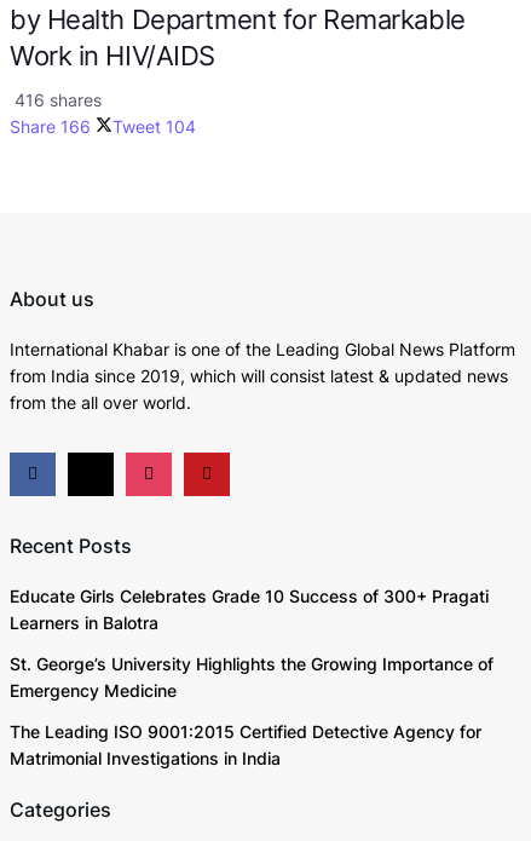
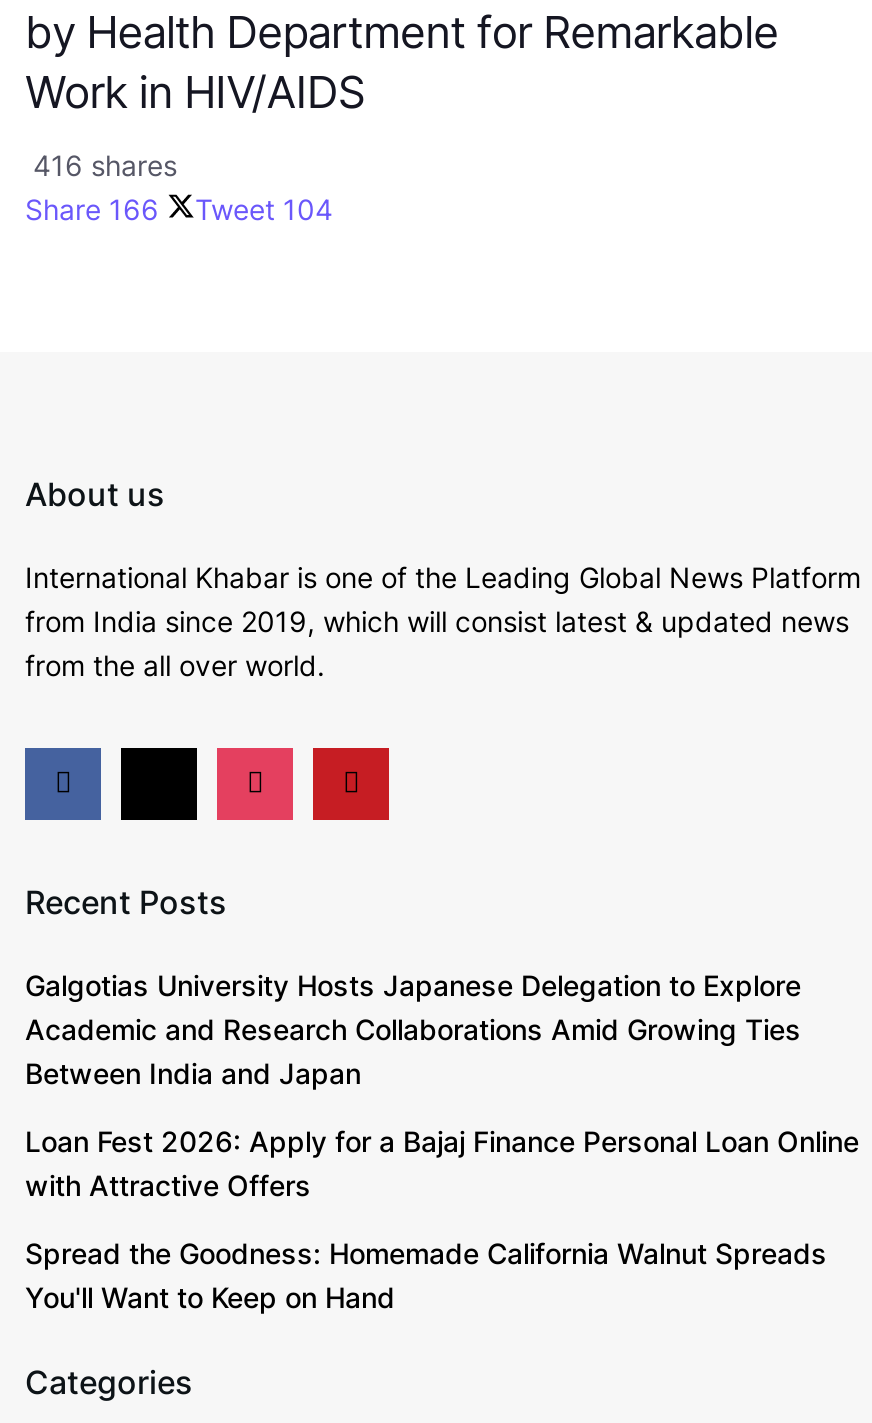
[10,585,489,632] Educate Girls Celebrates Grade 10 Success of 300+ Pragati | Learners in Balotra -> [25,967,801,1089] Galgotias University Hosts Japanese Delegation to Explore | Academic and Research Collaborations Amid Growing Ties | Between India and Japan
[10,653,494,700] St. George’s University Highlights the Growing Importance of | Emergency Medicine -> [25,1123,859,1201] Loan Fest 2026: Apply for a Bajaj Finance Personal Loan Online | with Attractive Offers
[10,721,481,768] The Leading ISO 9001:2015 Certified Detective Agency for | Matrimonial Investigations in India -> [25,1235,827,1313] Spread the Goodness: Homemade California Walnut Spreads | You'll Want to Keep on Hand

